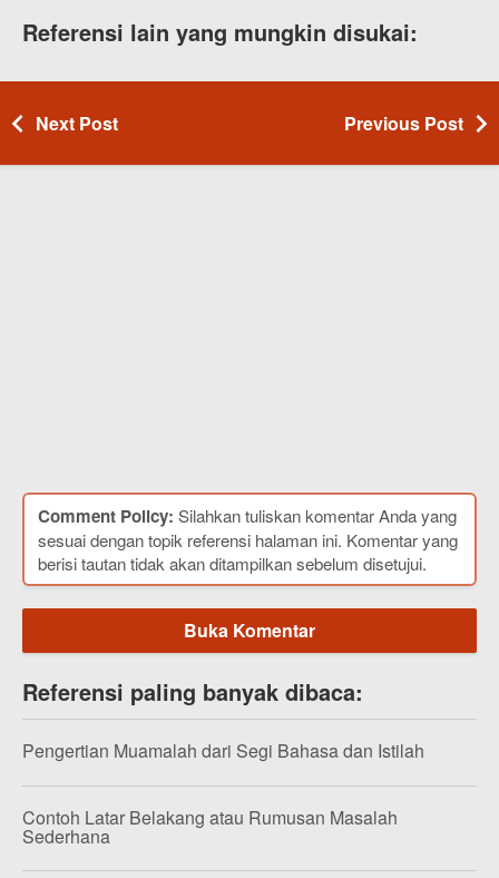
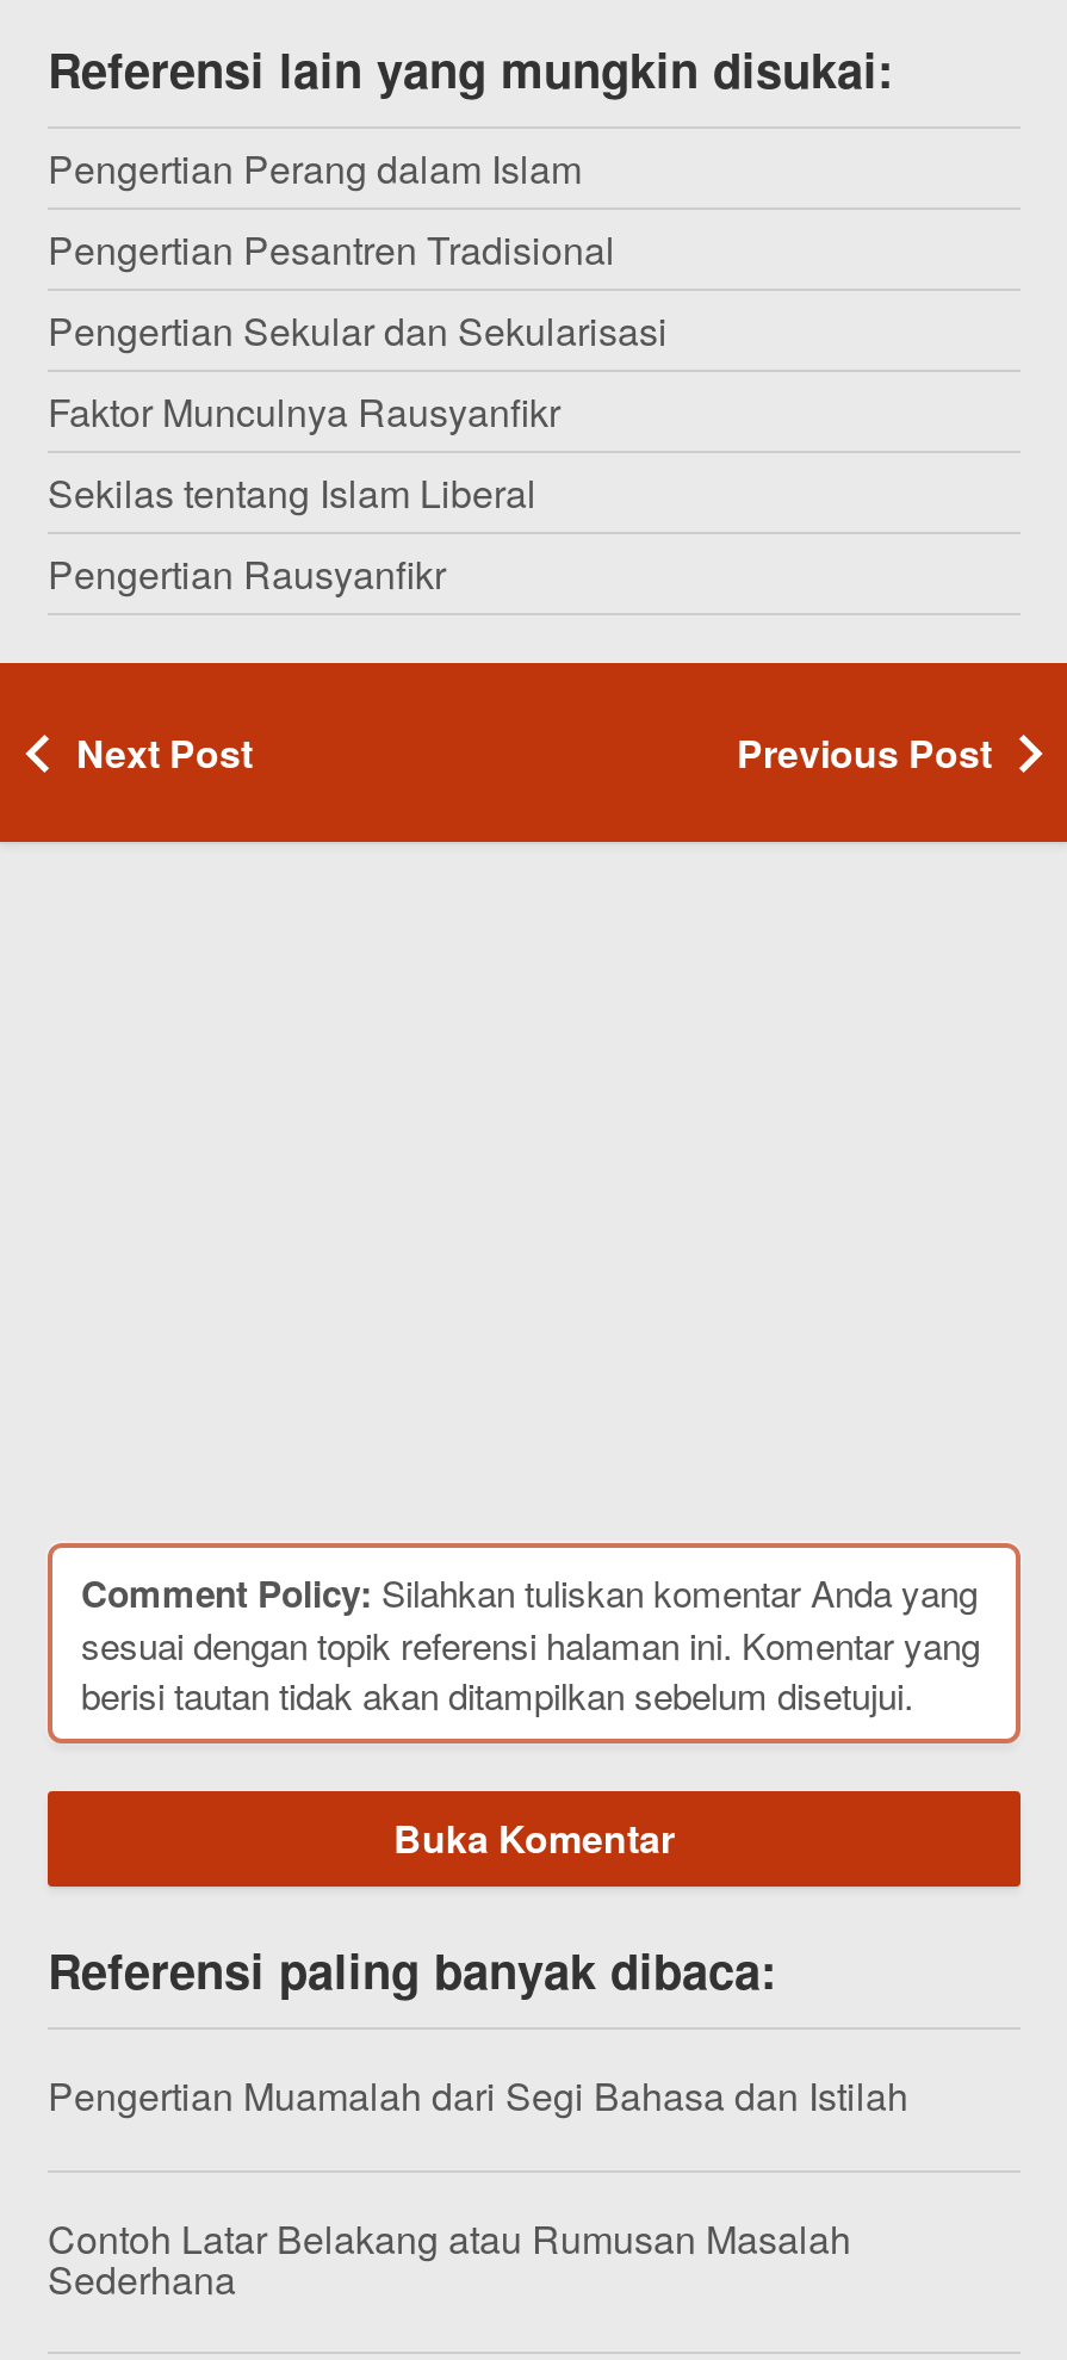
none -> [48,141,668,601] Pengertian Perang dalam Islam | Pengertian Pesantren Tradisional | Pengertian Sekular dan Sekularisasi | Faktor Munculnya Rausyanfikr | Sekilas tentang Islam Liberal | Pengertian Rausyanfikr

